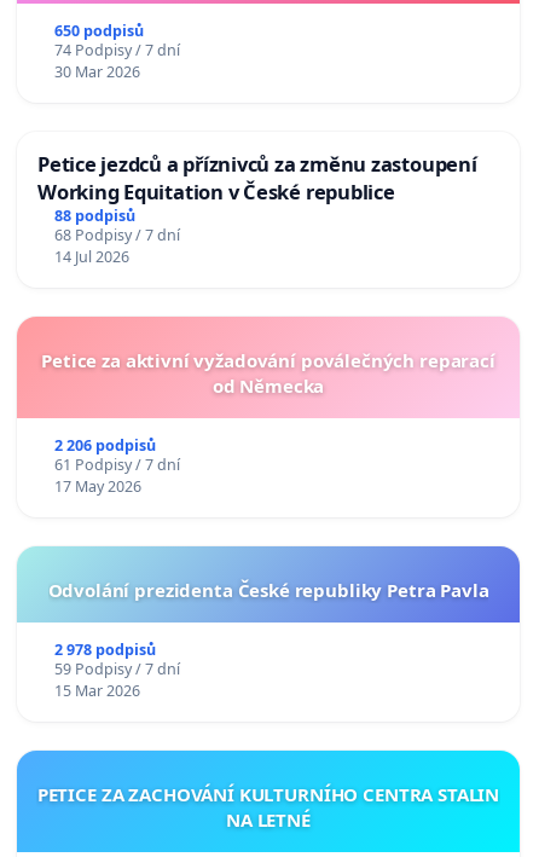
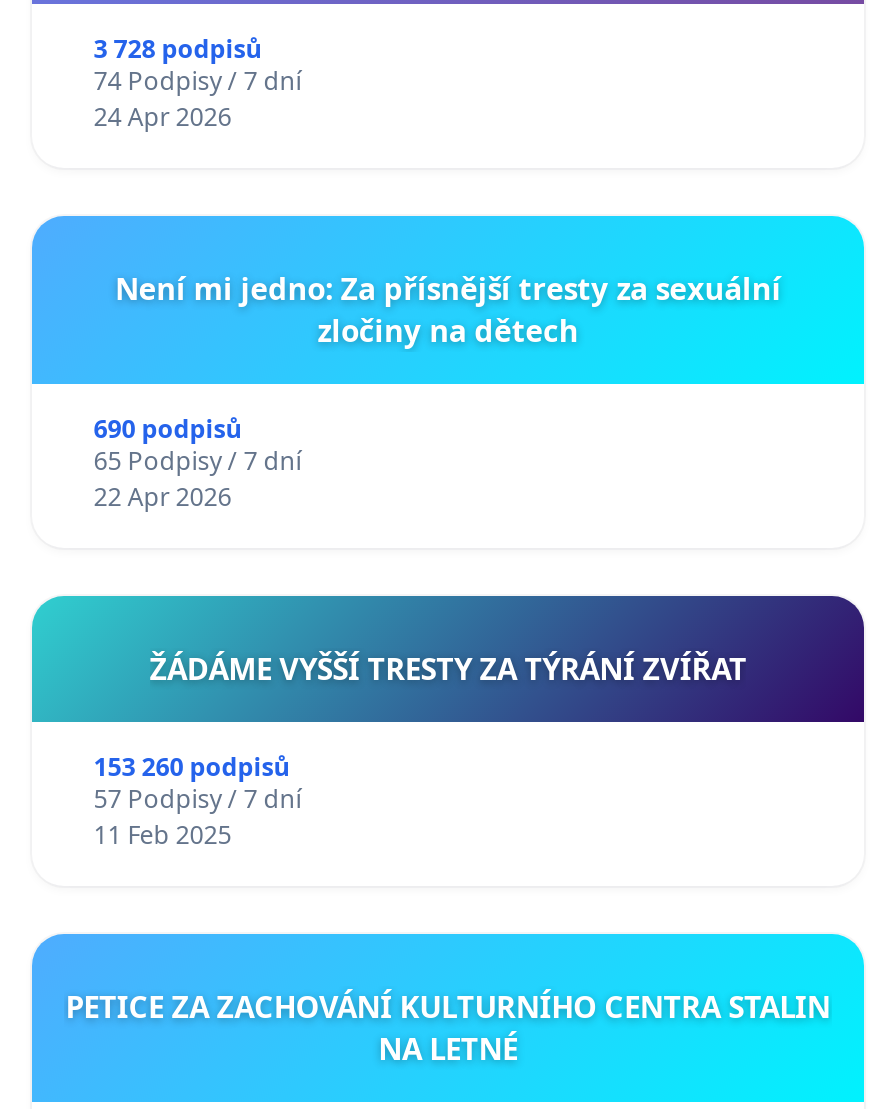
[54,20,144,41] 650 podpisů -> [94,32,262,66] 3 728 podpisů
[37,61,477,268] 30 Mar 2026 | Petice jezdců a příznivců za změnu zastoupení | Working Equitation v České republice | 88 podpisů | 68 Podpisy / 7 dní | 14 Jul 2026 -> [94,100,232,134] 24 Apr 2026
[16,317,520,497] [image] | Petice za aktivní vyžadování poválečných reparací | od Německa | 2 206 podpisů | 61 Podpisy / 7 dní | 17 May 2026 -> [30,213,866,514] [image] | Není mi jedno: Za přísnější tresty za sexuální | zločiny na dětech | 690 podpisů | 65 Podpisy / 7 dní | 22 Apr 2026
[48,578,489,702] Odvolání prezidenta České republiky Petra Pavla | 2 978 podpisů | 59 Podpisy / 7 dní | 15 Mar 2026 -> [94,648,747,852] ŽÁDÁME VYŠŠÍ TRESTY ZA TÝRÁNÍ ZVÍŘAT | 153 260 podpisů | 57 Podpisy / 7 dní | 11 Feb 2025

